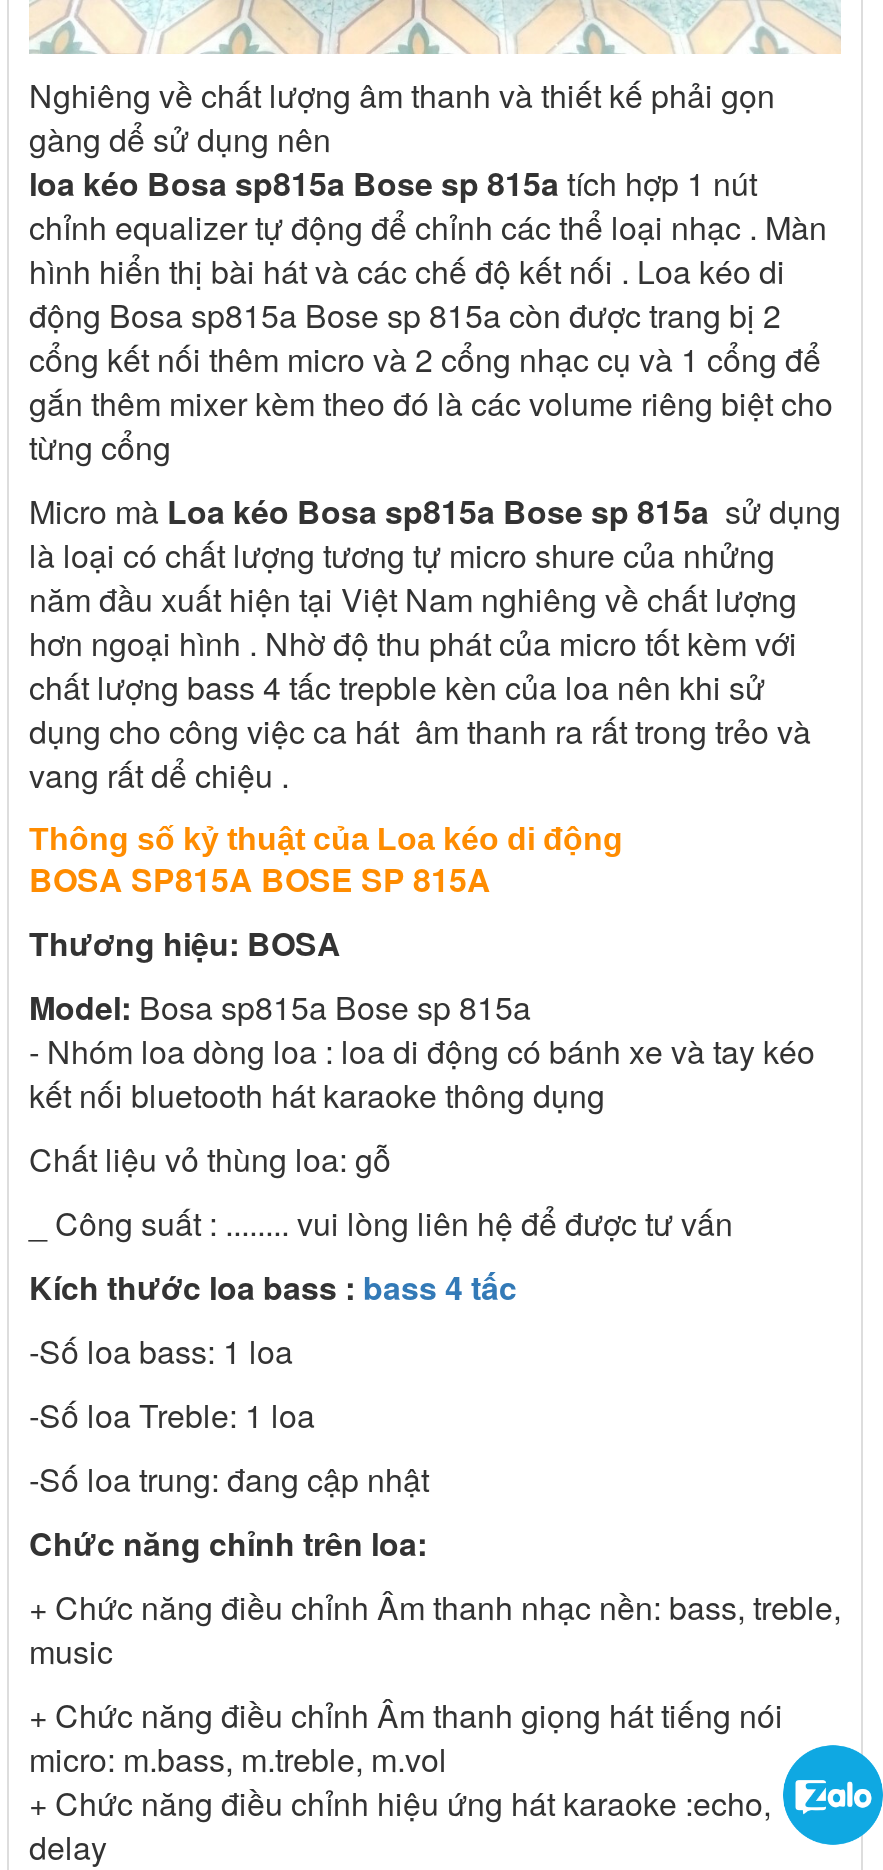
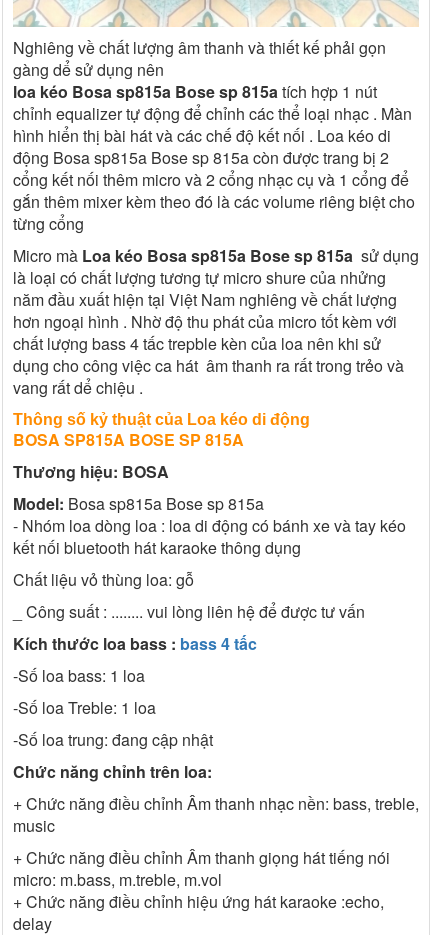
[781,1742,877,1848] [image] -> none

